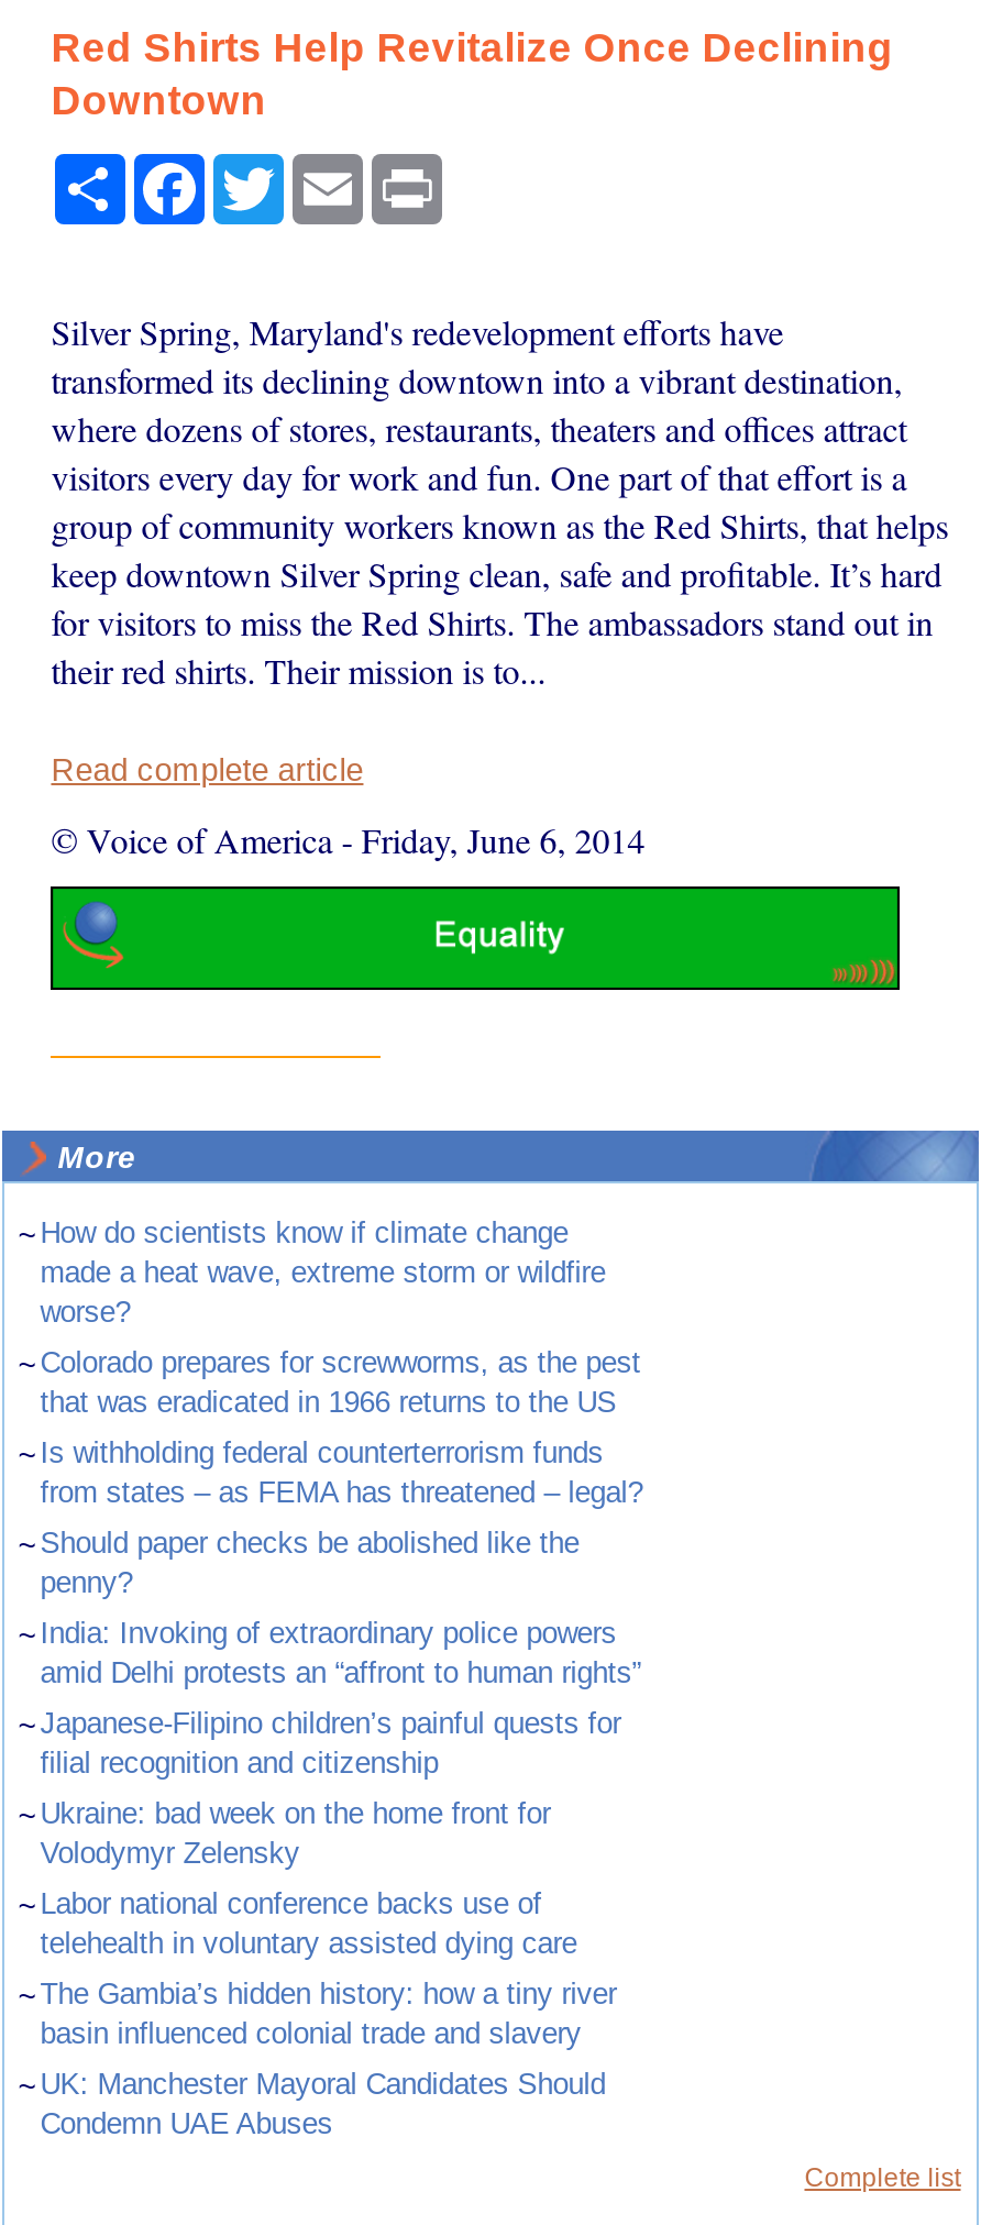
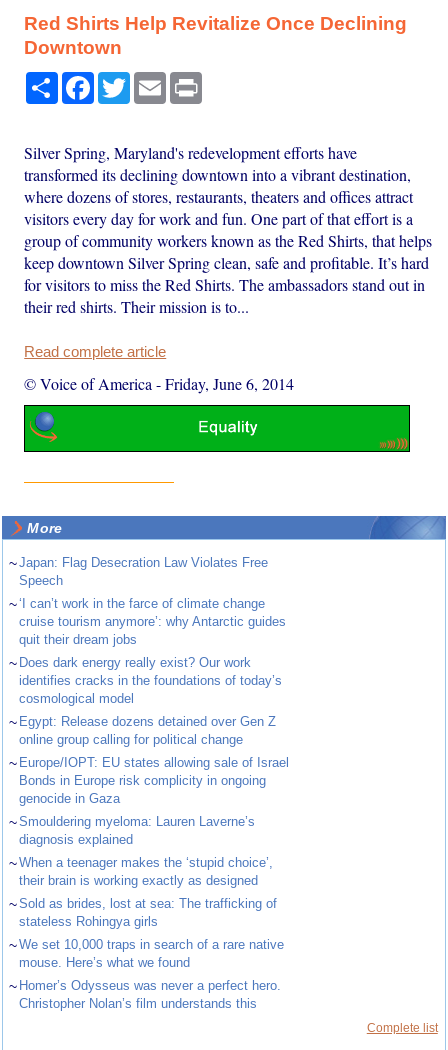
[18,1218,605,1330] ~ How do scientists know if climate change | made a heat wave, extreme storm or wildfire | worse? -> [9,555,268,588] ~ Japan: Flag Desecration Law Violates Free | Speech
[18,1347,641,1420] ~ Colorado prepares for screwworms, as the pest | that was eradicated in 1966 returns to the US -> [9,596,286,647] ~ ‘I can’t work in the farce of climate change | cruise tourism anymore’: why Antarctic guides | quit their dream jobs
[18,1438,643,1510] ~ Is withholding federal counterterrorism funds | from states – as FEMA has threatened – legal? -> [9,655,282,706] ~ Does dark energy really exist? Our work | identifies cracks in the foundations of today’s | cosmological model
[18,1528,579,1600] ~ Should paper checks be abolished like the | penny? -> [9,714,276,747] ~ Egypt: Release dozens detained over Gen Z | online group calling for political change
[18,1618,641,1690] ~ India: Invoking of extraordinary police powers | amid Delhi protests an “affront to human rights” -> [9,755,289,806] ~ Europe/IOPT: EU states allowing sale of Israel | Bonds in Europe risk complicity in ongoing | genocide in Gaza
[18,1708,621,1781] ~ Japanese-Filipino children’s painful quests for | filial recognition and citizenship -> [9,814,255,847] ~ Smouldering myeloma: Lauren Laverne’s | diagnosis explained
[18,1798,550,1871] ~ Ukraine: bad week on the home front for | Volodymyr Zelensky -> [9,855,273,888] ~ When a teenager makes the ‘stupid choice’, | their brain is working exactly as designed
[18,1888,577,1961] ~ Labor national conference backs use of | telehealth in voluntary assisted dying care -> [9,896,277,929] ~ Sold as brides, lost at sea: The trafficking of | stateless Rohingya girls
[18,1979,616,2051] ~ The Gambia’s hidden history: how a tiny river | basin influenced colonial trade and slavery -> [9,937,284,970] ~ We set 10,000 traps in search of a rare native | mouse. Here’s what we found
[18,2069,605,2141] ~ UK: Manchester Mayoral Candidates Should | Condemn UAE Abuses -> [9,978,281,1011] ~ Homer’s Odysseus was never a perfect hero. | Christopher Nolan’s film understands this

